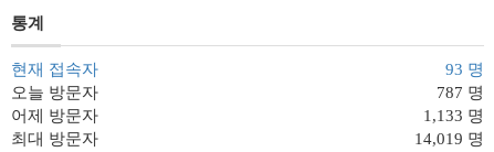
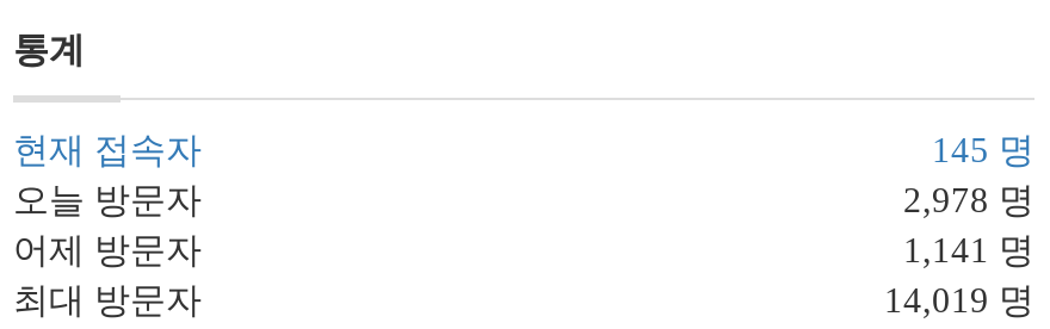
[445,61,484,78] 93 명 -> [932,131,1034,169] 145 명
[437,84,484,101] 787 명 -> [903,181,1034,219] 2,978 명
[423,107,484,124] 1,133 명 -> [903,231,1034,269] 1,141 명

